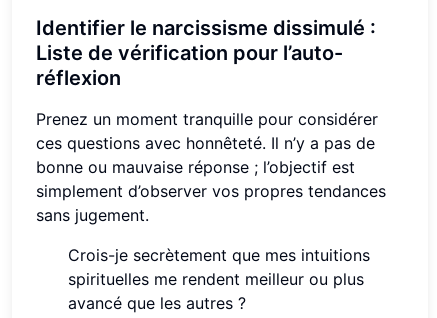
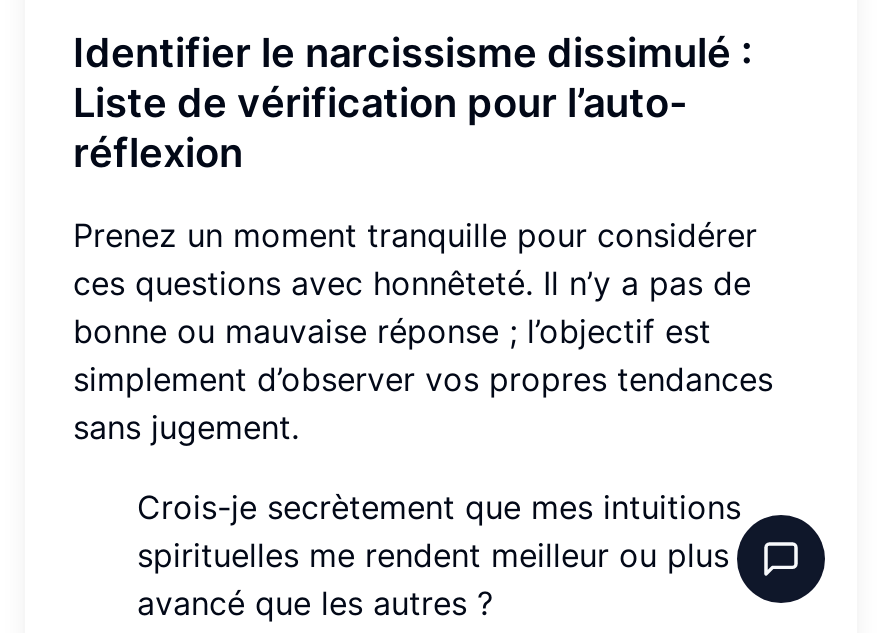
none -> [737,513,827,605] [image]

